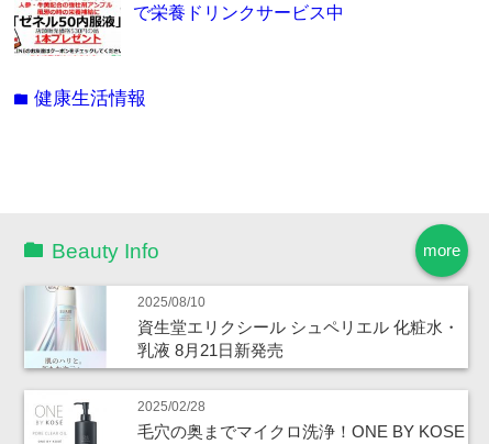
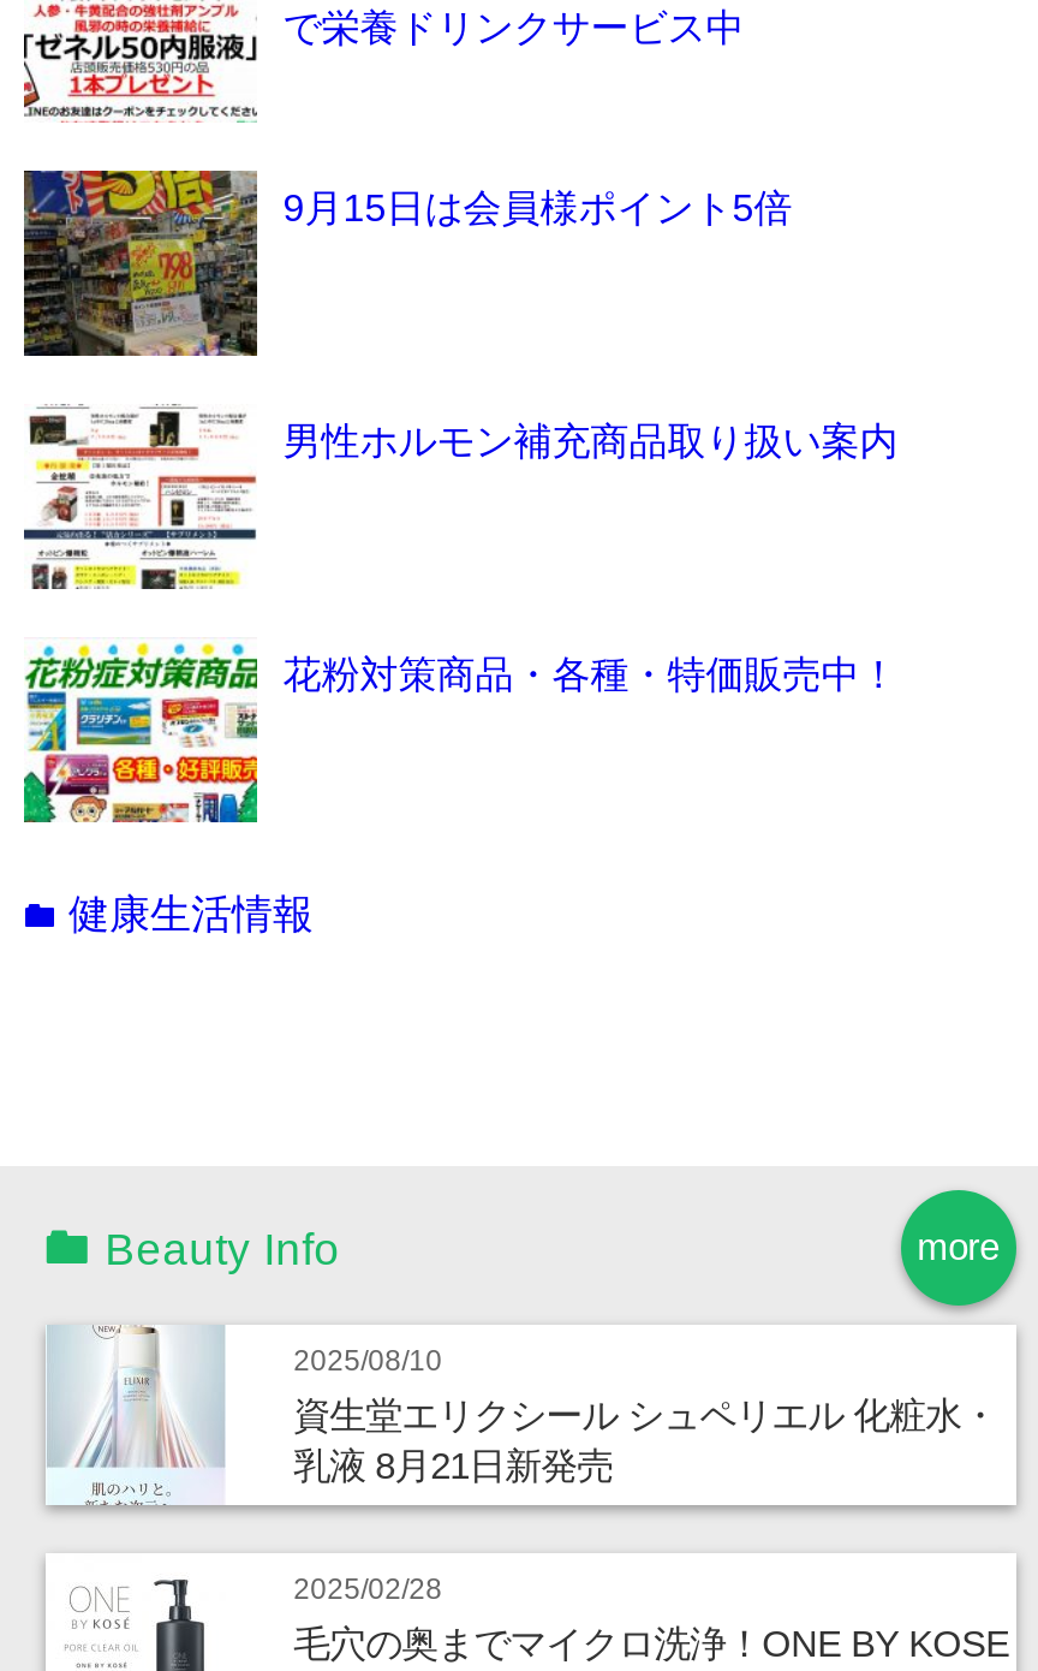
none -> [22,168,792,358] [image] | 9月15日は会員様ポイント5倍
none -> [22,404,898,591] [image] | 男性ホルモン補充商品取り扱い案内
none -> [22,623,898,825] [image] | 花粉対策商品・各種・特価販売中！

